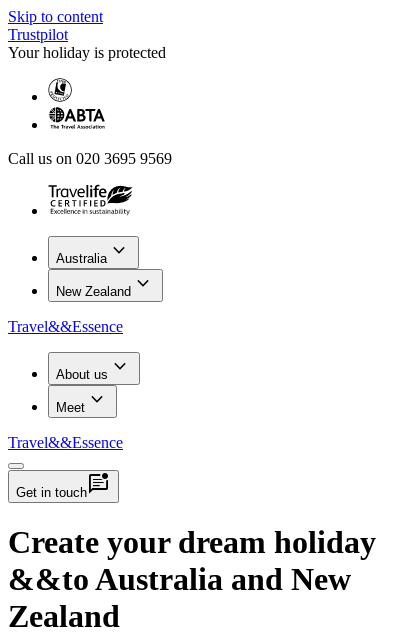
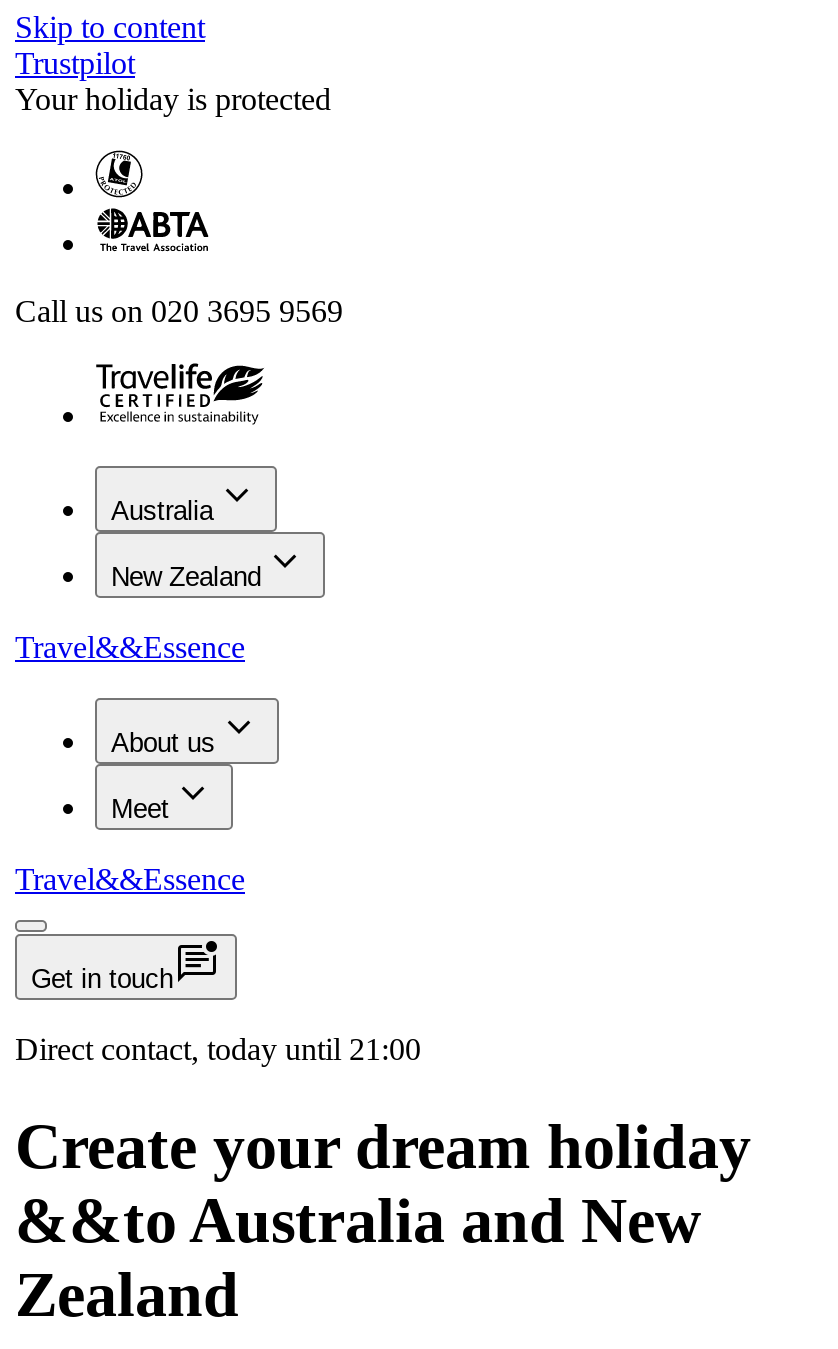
none -> [15,1032,421,1066] Direct contact, today until 21:00

